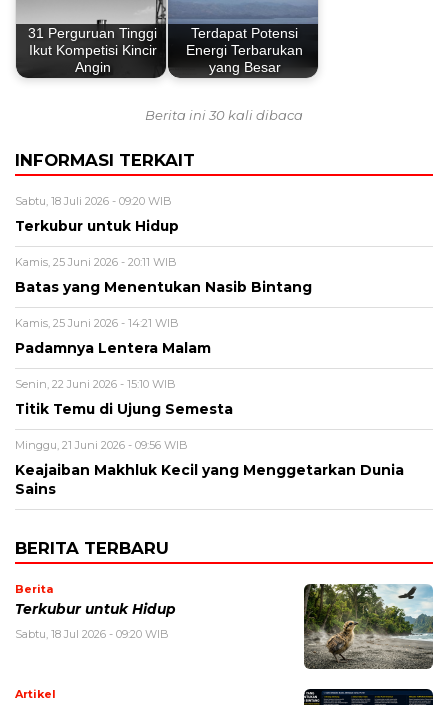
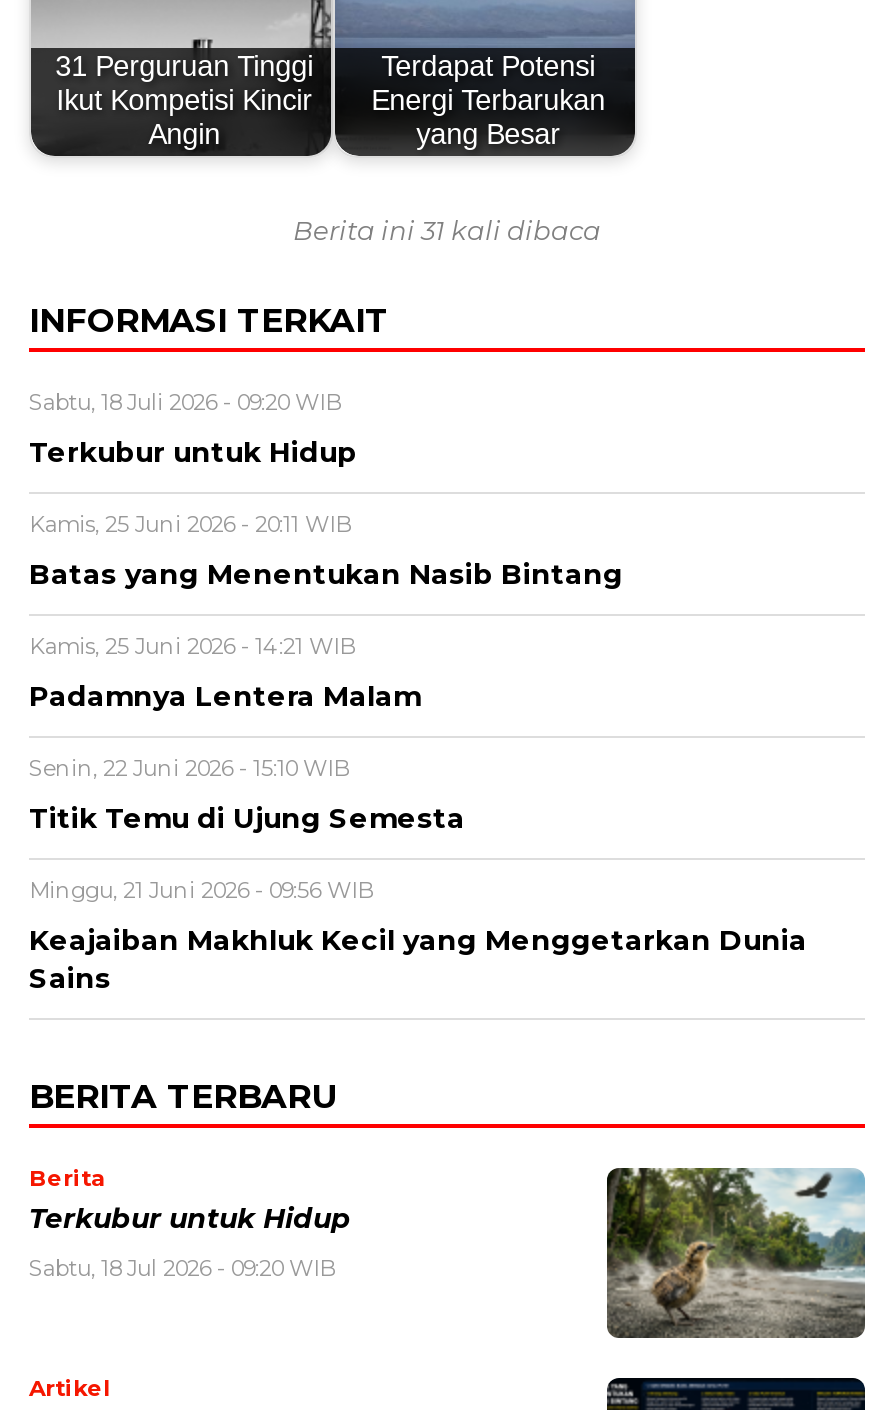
[145,107,303,123] Berita ini 30 kali dibaca -> [293,214,601,246] Berita ini 31 kali dibaca

